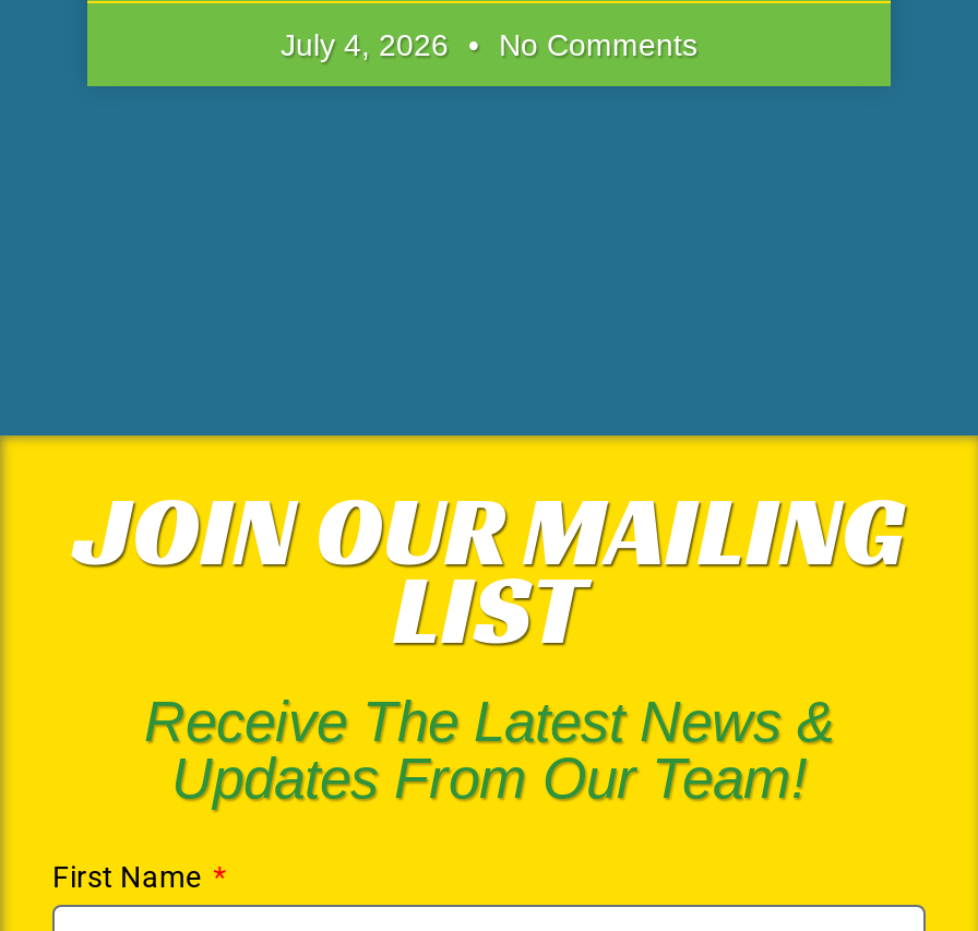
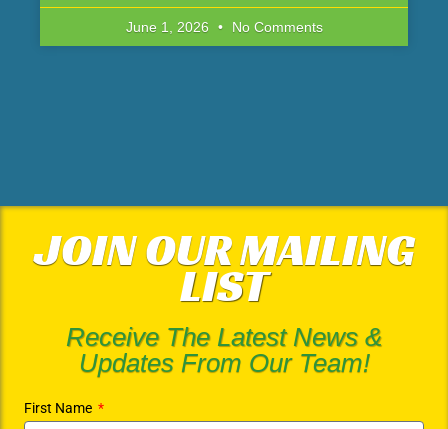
[281,26,697,61] July 4, 2026 No Comments -> [125,19,322,35] June 1, 2026 No Comments

